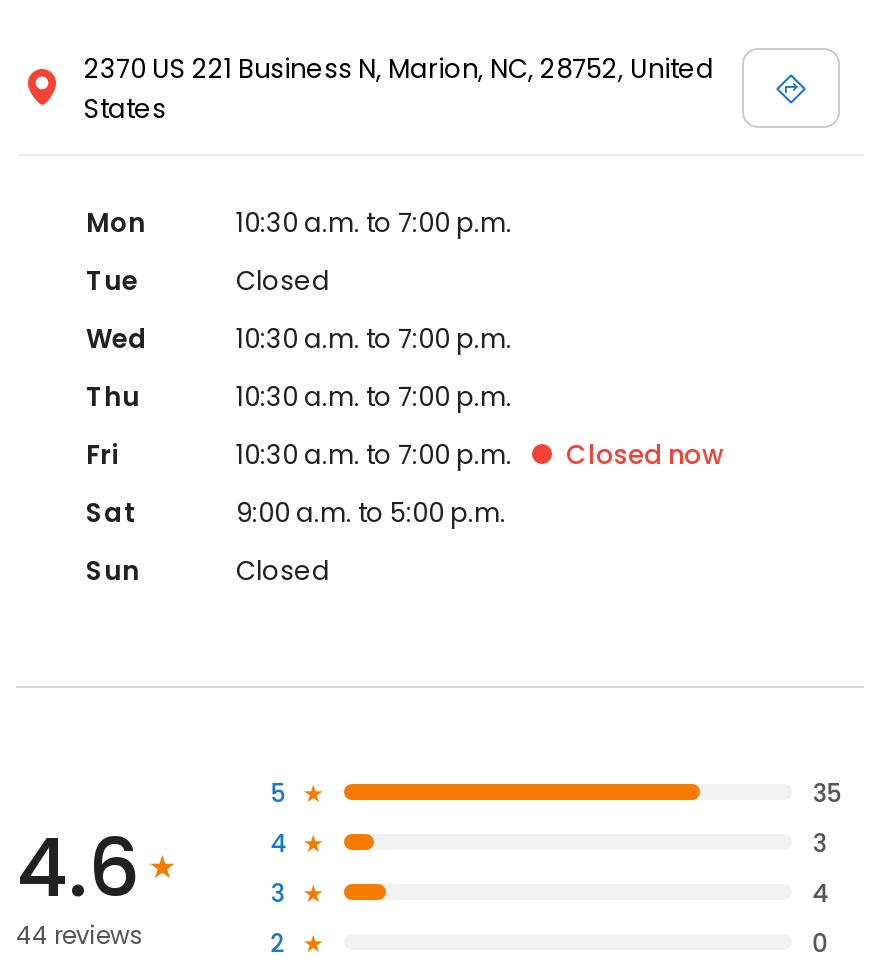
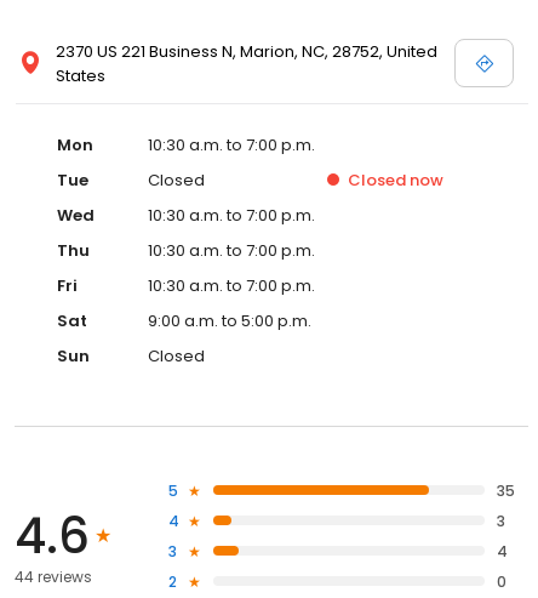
moved [566,436,724,474] -> [348,168,443,192]: Closed now

